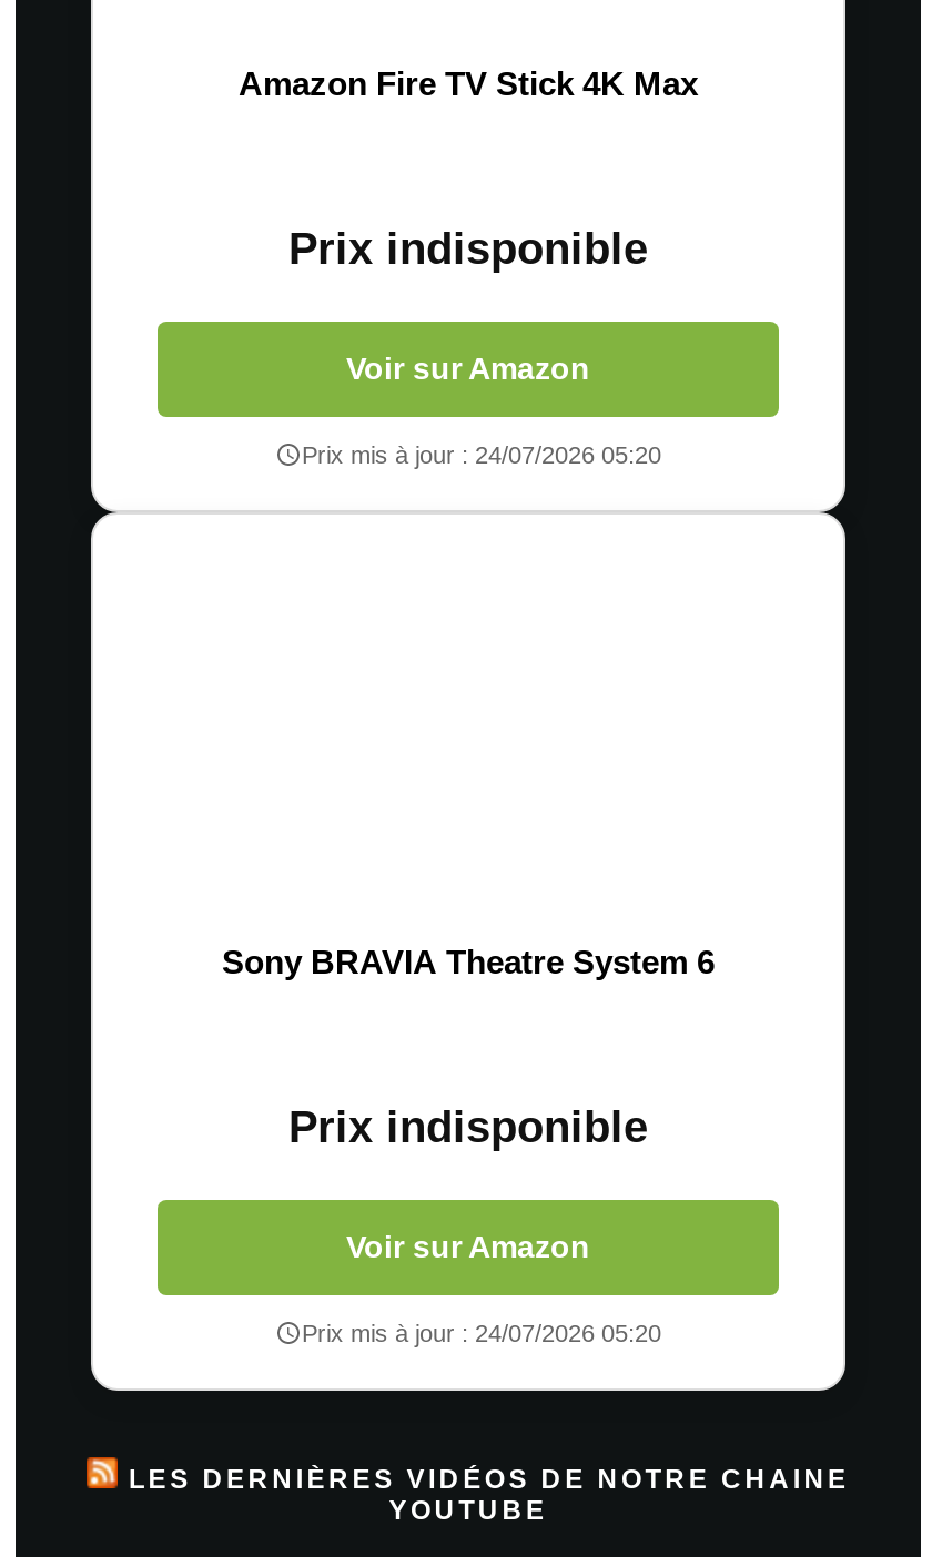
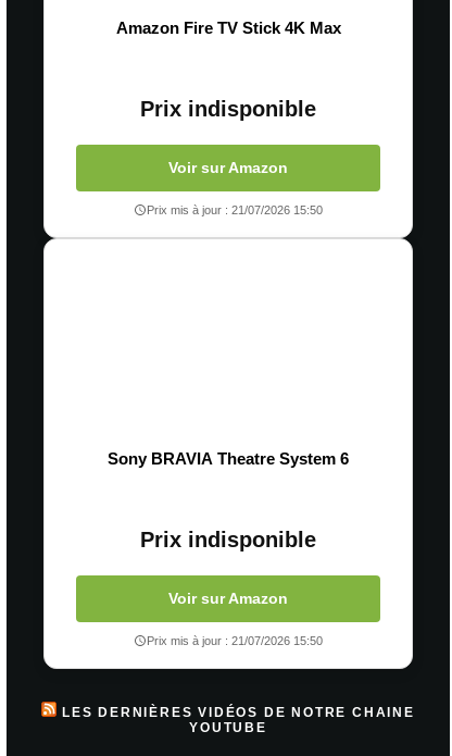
[302,441,661,468] Prix mis à jour : 24/07/2026 05:20 -> [147,203,323,216] Prix mis à jour : 21/07/2026 15:50
[302,1320,661,1346] Prix mis à jour : 24/07/2026 05:20 -> [147,634,323,647] Prix mis à jour : 21/07/2026 15:50

